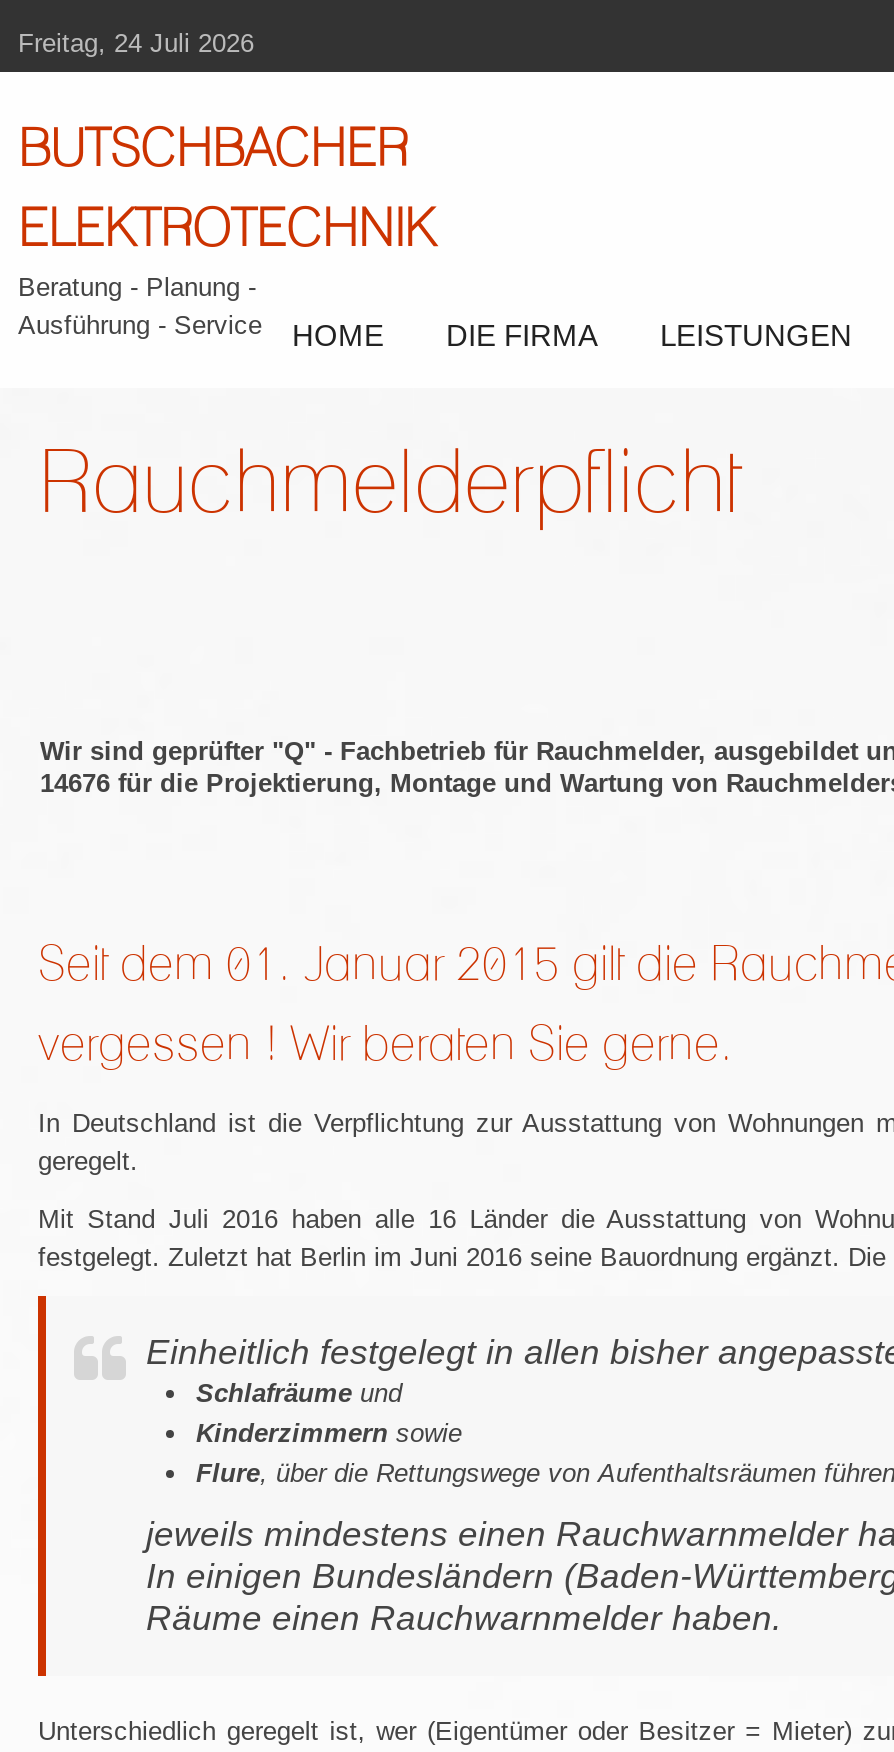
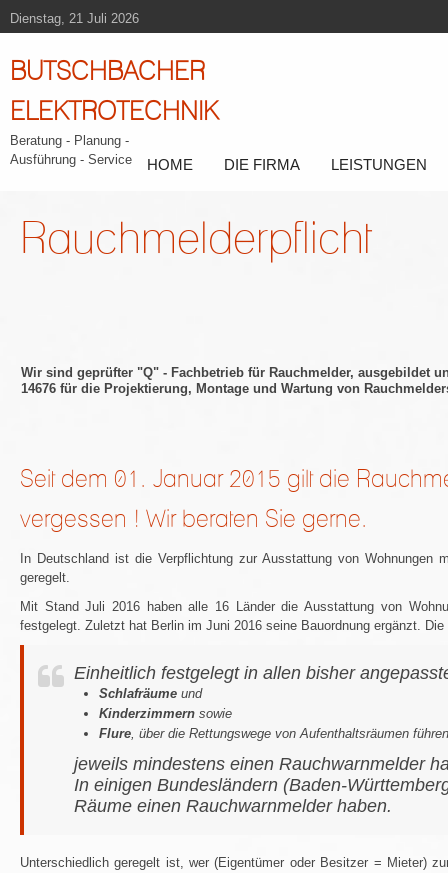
[18,28,254,58] Freitag, 24 Juli 2026 -> [10,11,139,26] Dienstag, 21 Juli 2026

